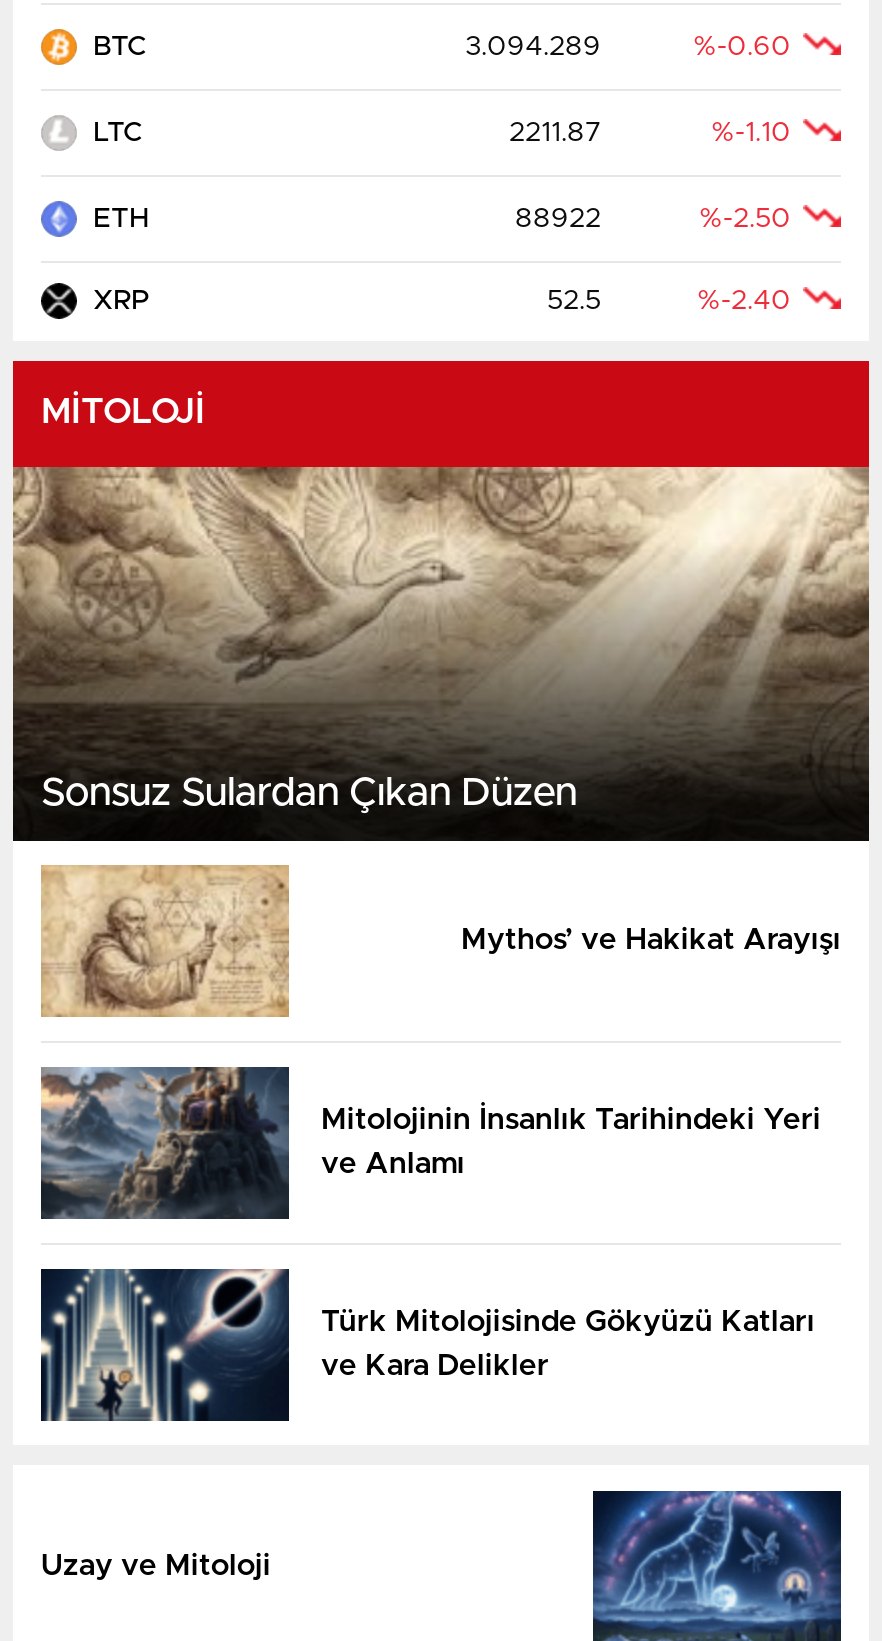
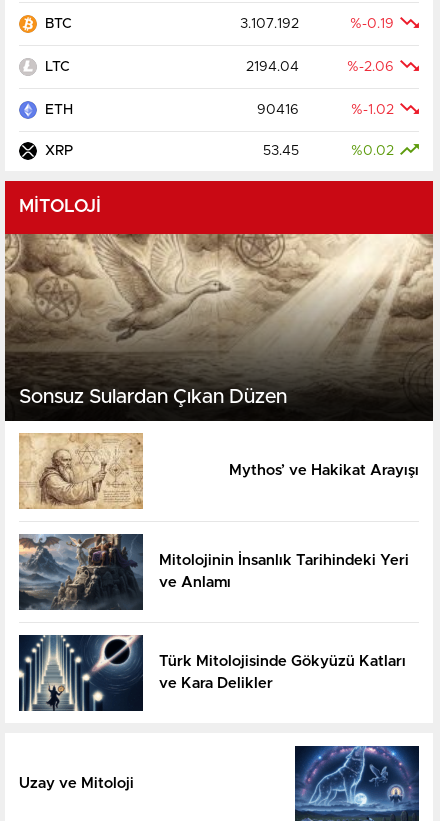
[465,33,601,61] 3.094.289 -> [240,17,299,31] 3.107.192
[693,33,799,61] %-0.60 -> [350,17,398,31] %-0.19
[509,119,601,147] 2211.87 -> [246,60,299,74] 2194.04
[711,119,799,147] %-1.10 -> [347,60,398,74] %-2.06
[515,204,601,232] 88922 -> [257,103,299,117] 90416
[699,204,799,232] %-2.50 -> [351,103,398,117] %-1.02
[547,287,601,315] 52.5 -> [263,144,299,158] 53.45
[697,287,799,315] %-2.40 -> [351,144,398,158] %0.02

